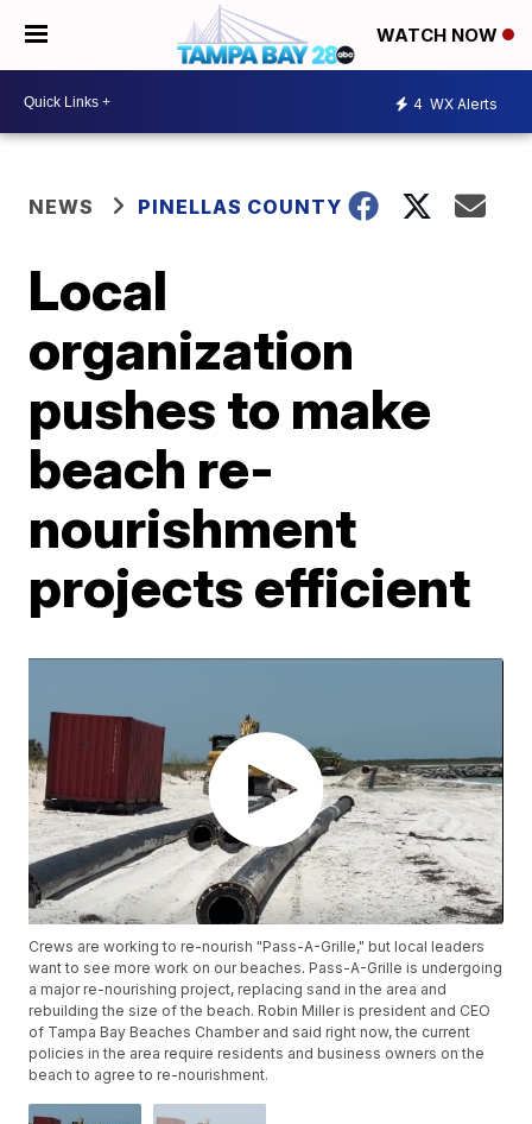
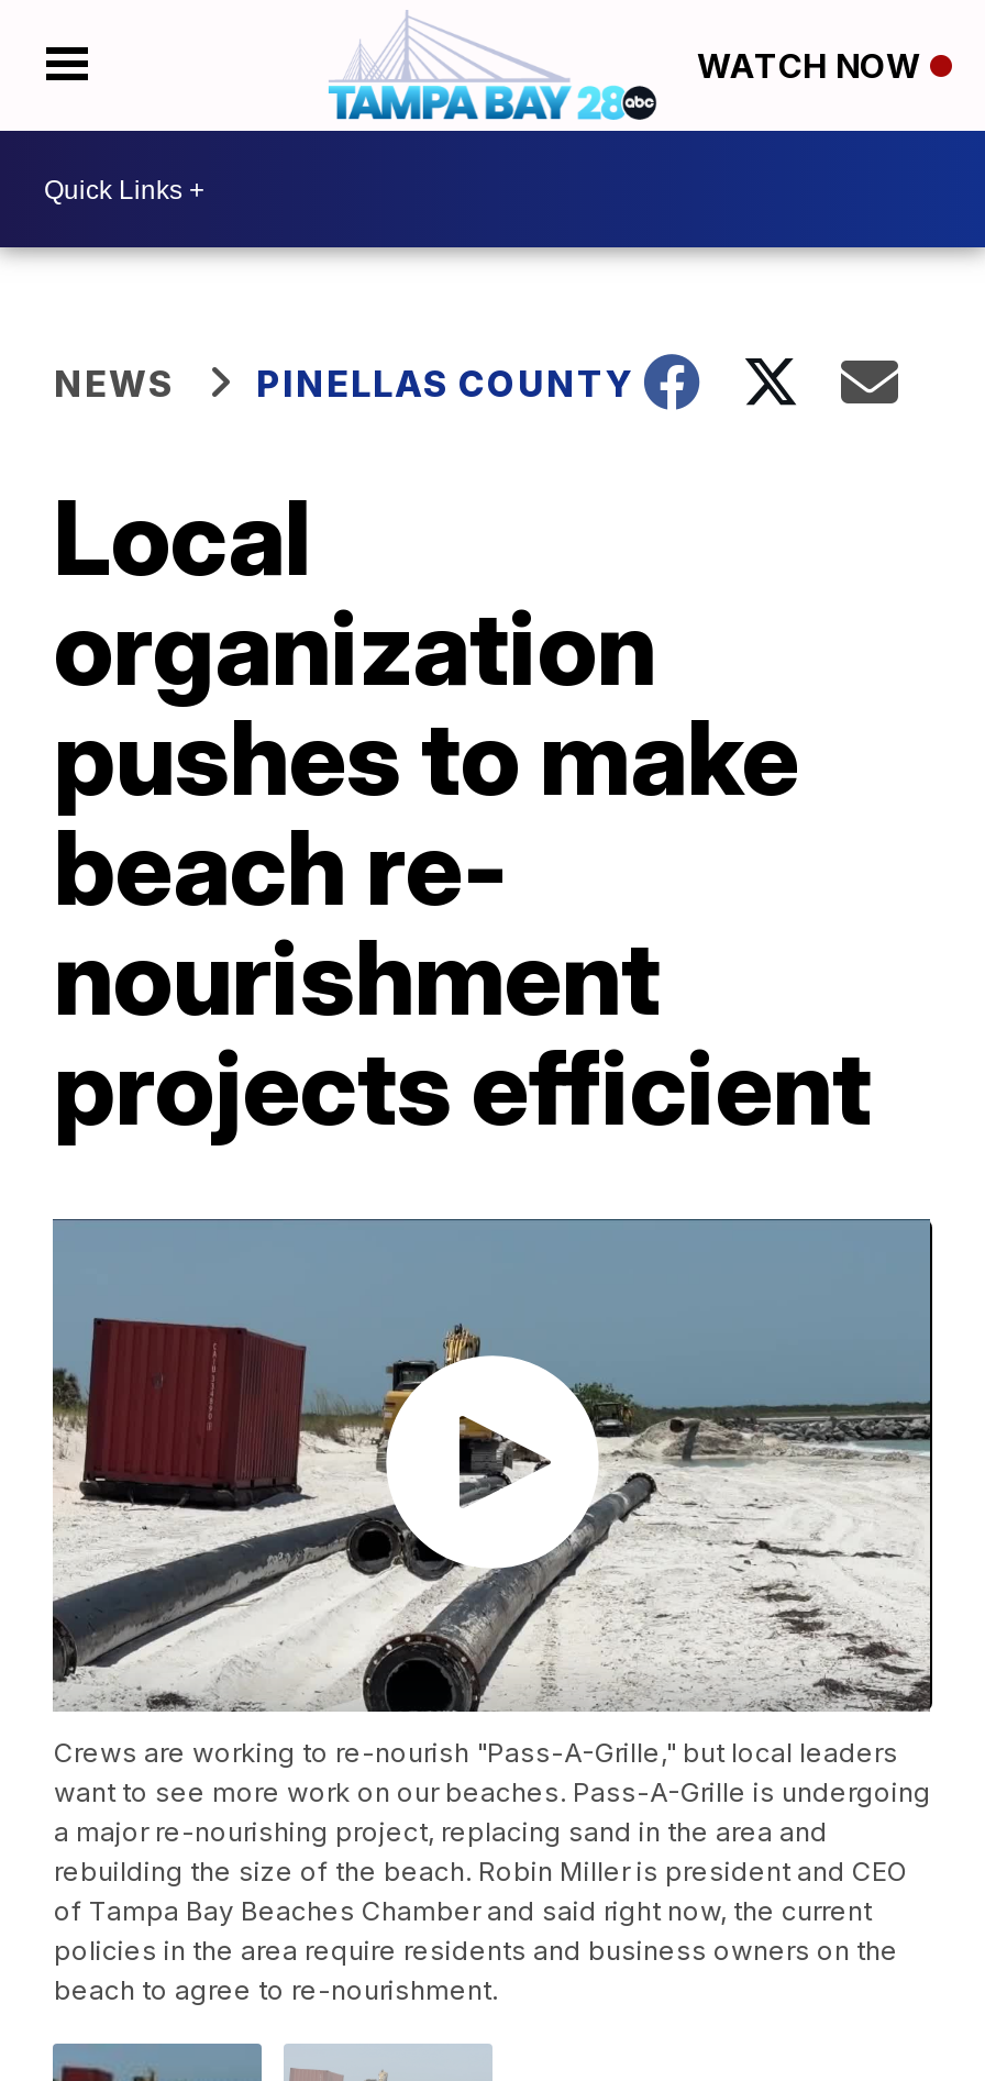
[413,94,498,112] 4 WX Alerts -> none

